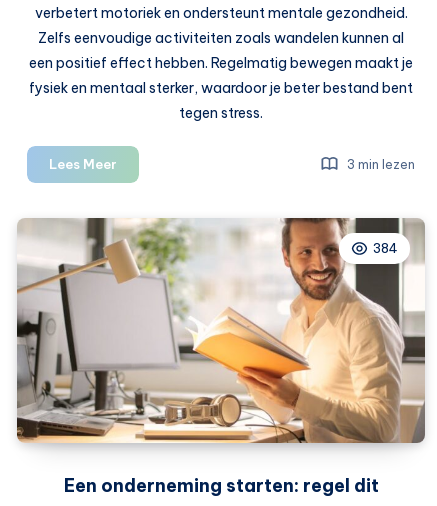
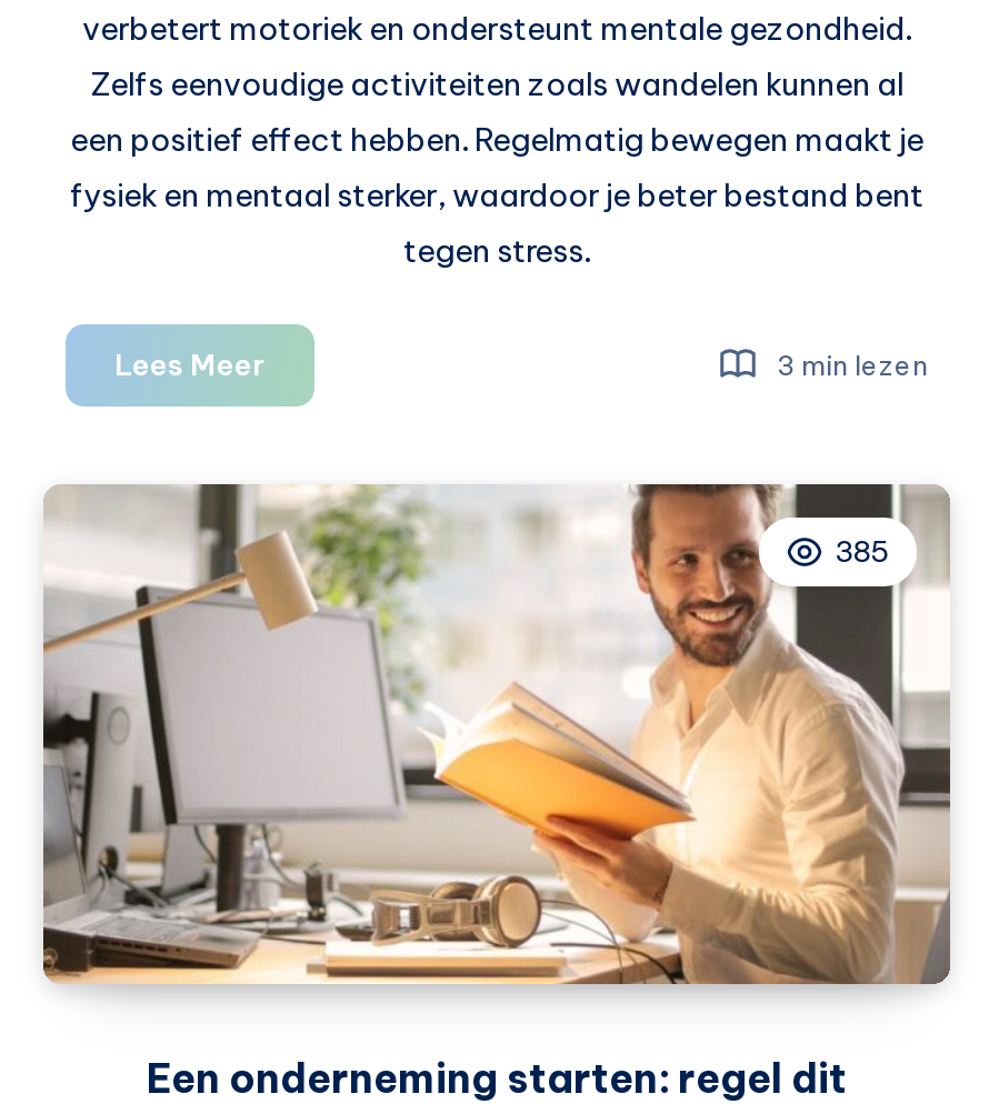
[370,240,398,256] 384 -> [828,533,890,569] 385

